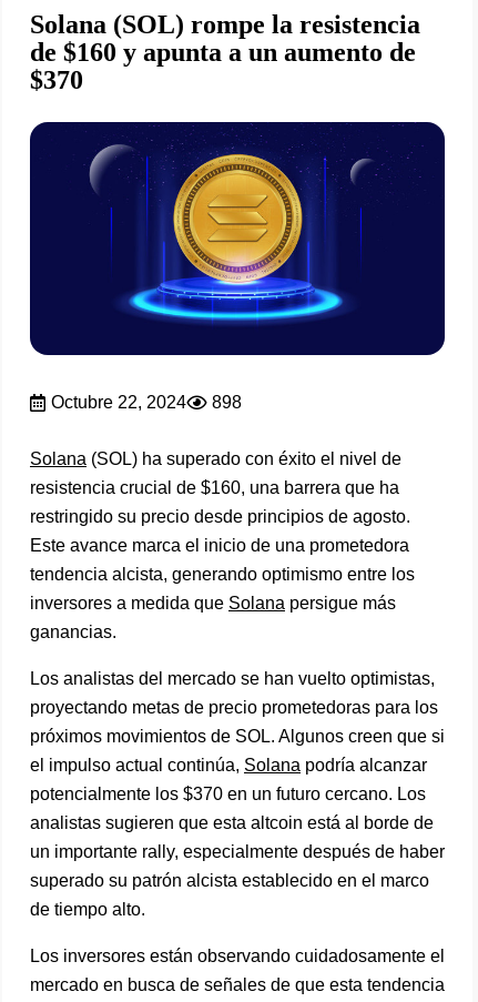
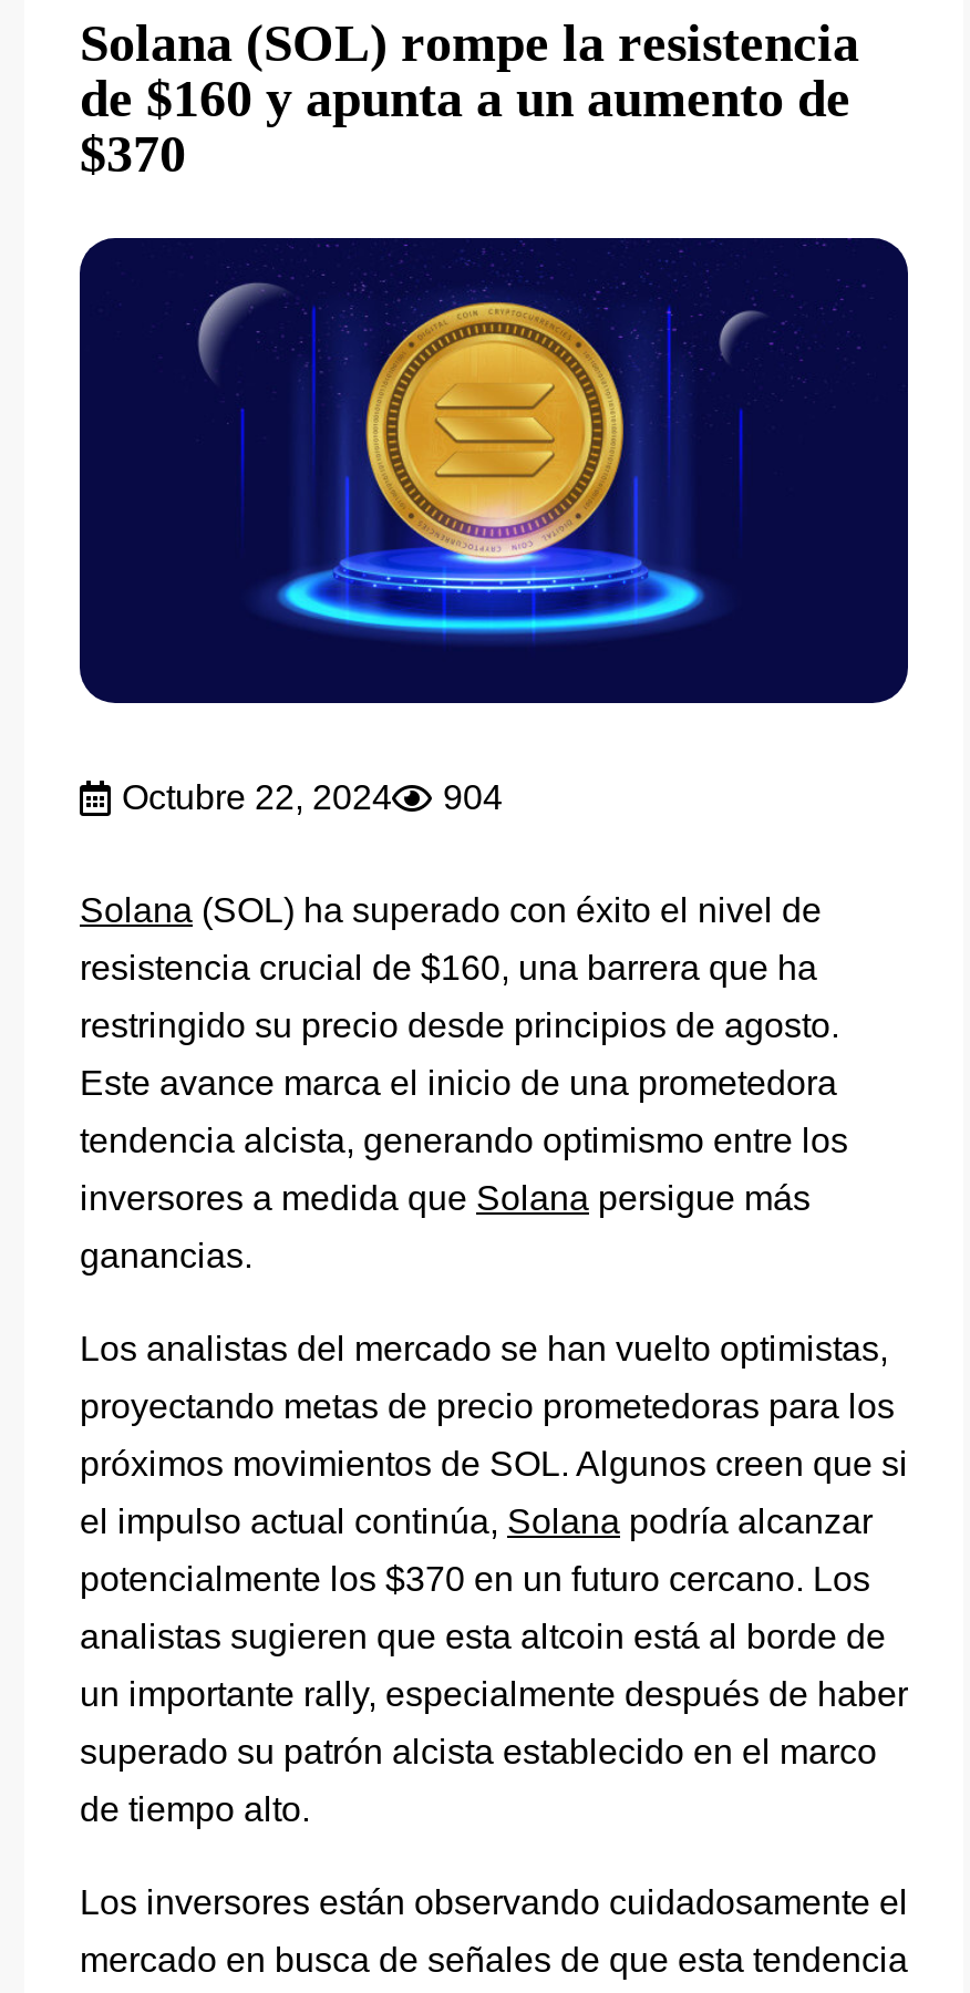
[51,393,242,412] Octubre 22, 2024 898 -> [122,779,503,817] Octubre 22, 2024 904

